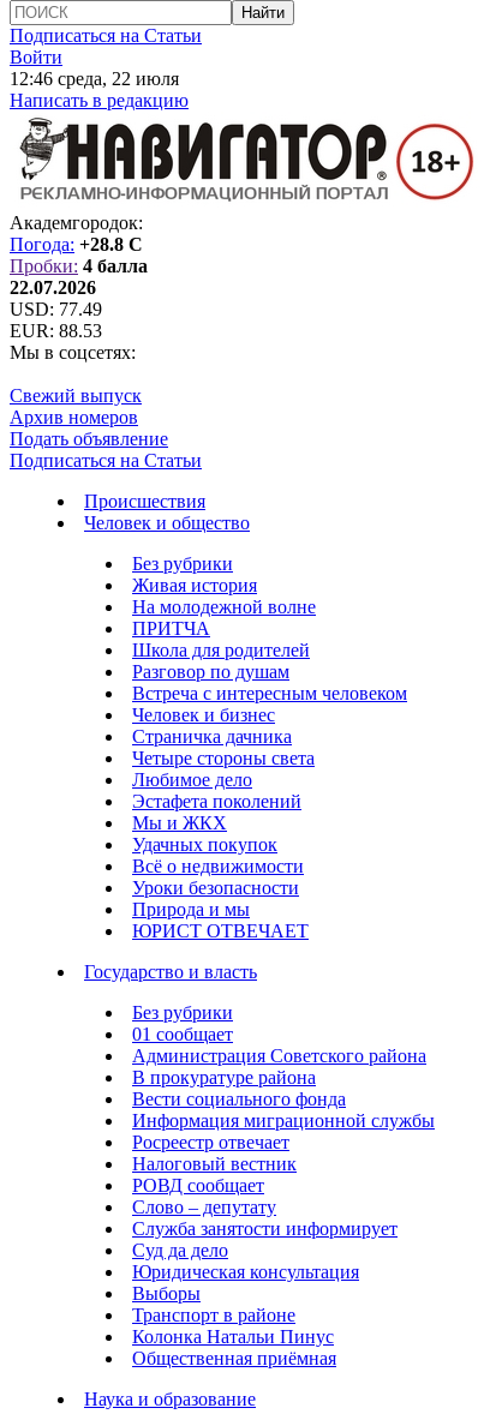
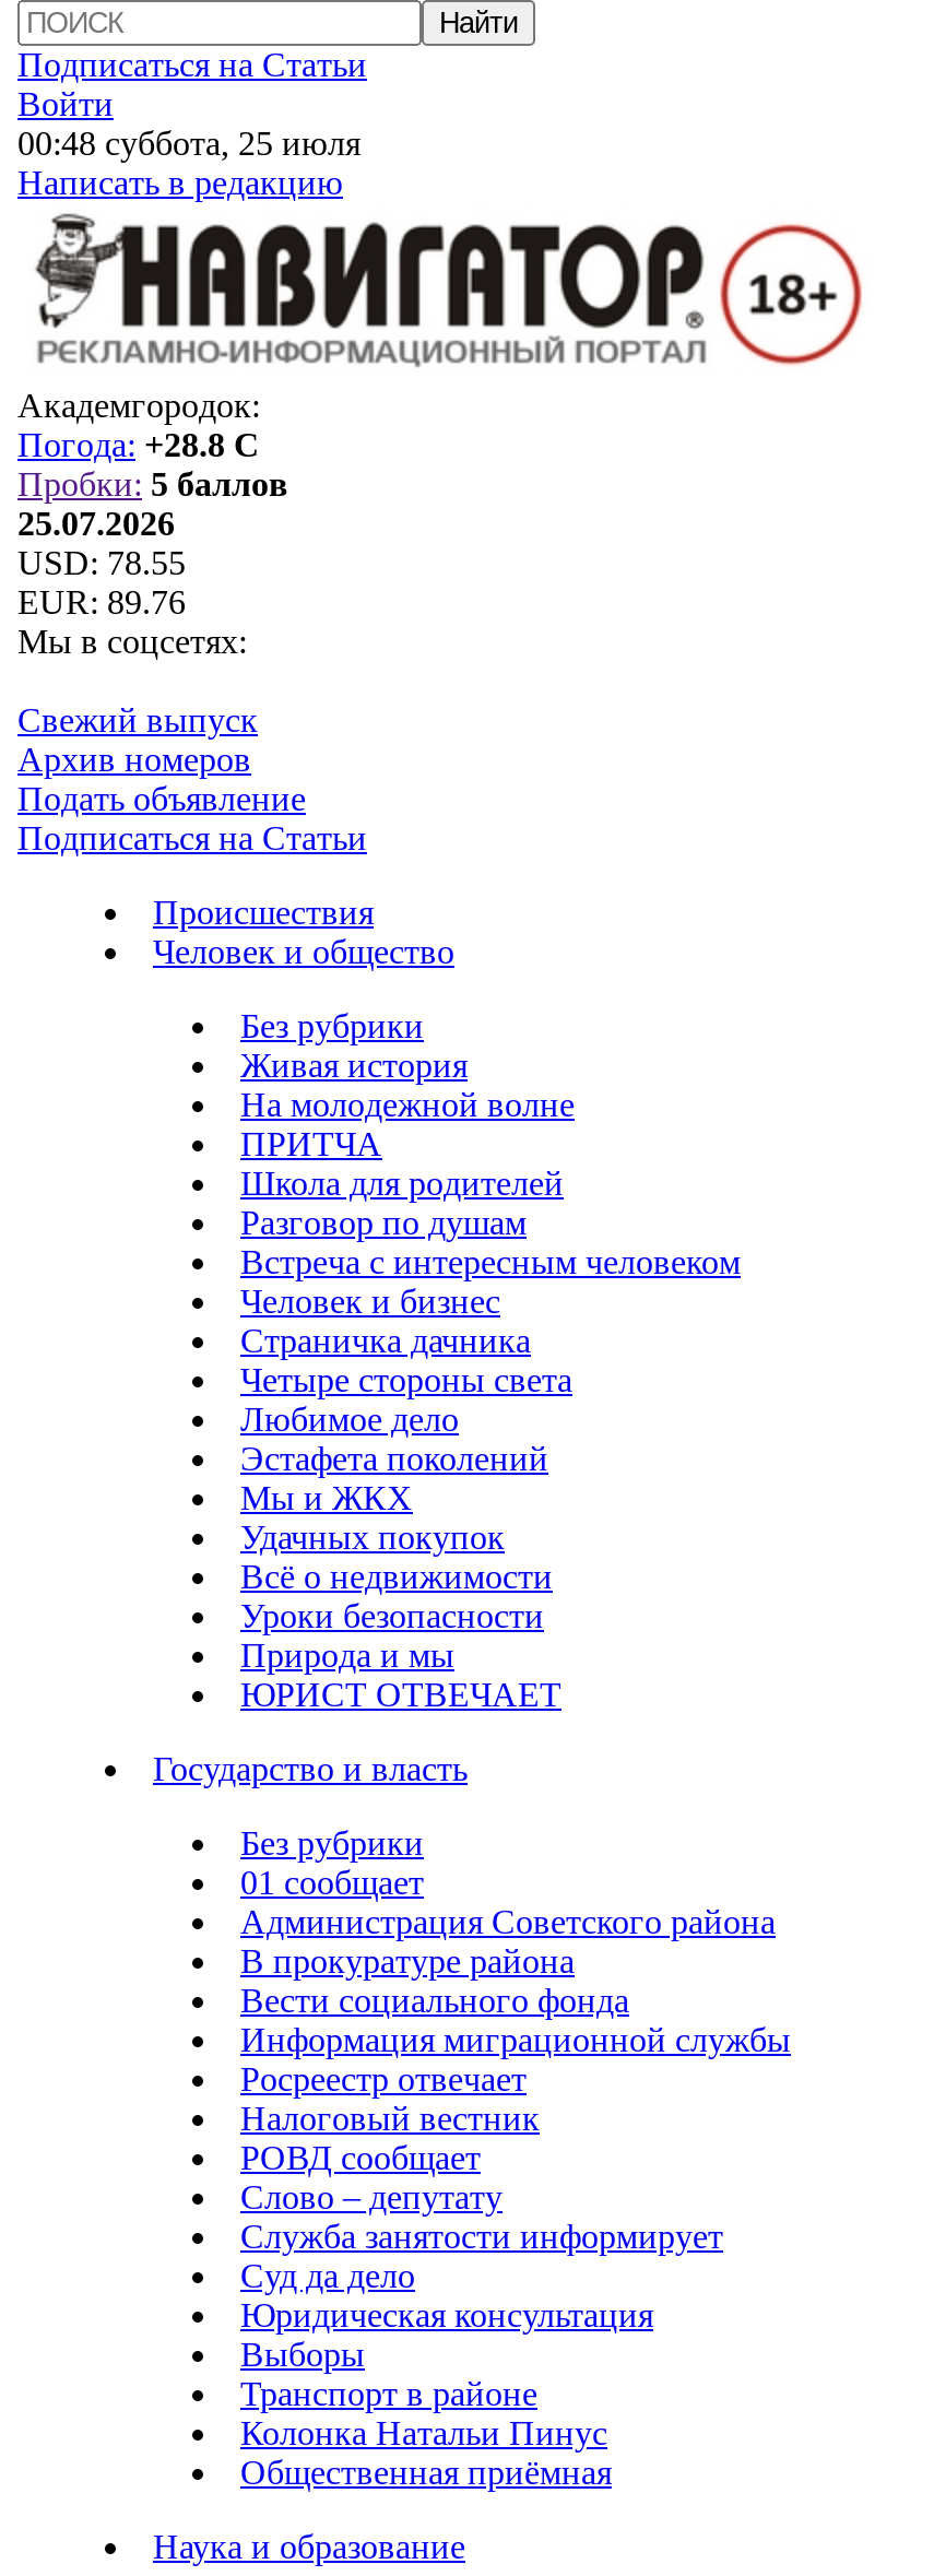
[10,68,179,89] 12:46 среда, 22 июля -> [17,125,360,162] 00:48 суббота, 25 июля
[10,256,148,276] Пробки: 4 балла -> [17,465,288,503] Пробки: 5 баллов
[10,277,96,298] 22.07.2026 -> [17,505,175,542] 25.07.2026
[10,299,102,319] USD: 77.49 -> [17,544,186,581] USD: 78.55
[10,320,102,341] EUR: 88.53 -> [17,583,186,621] EUR: 89.76

